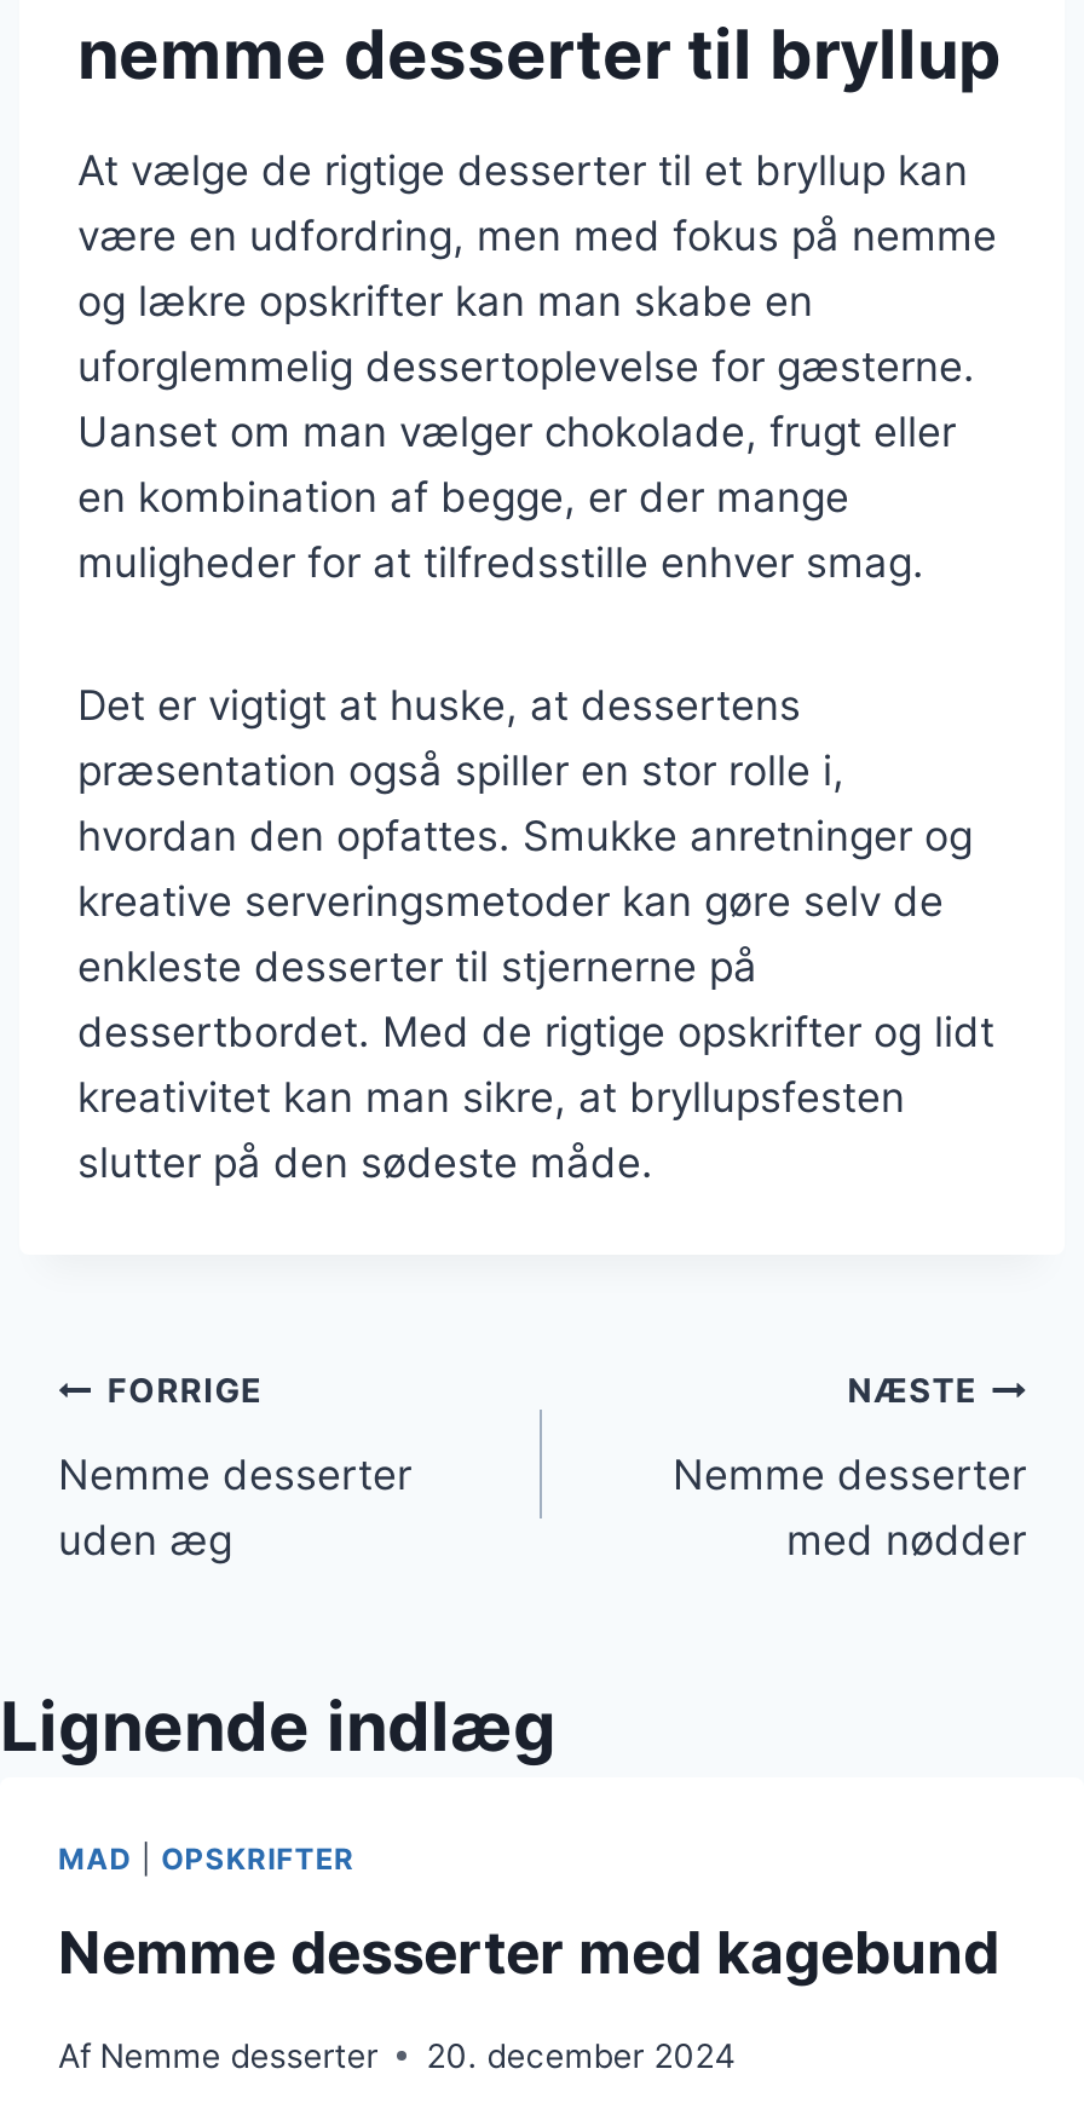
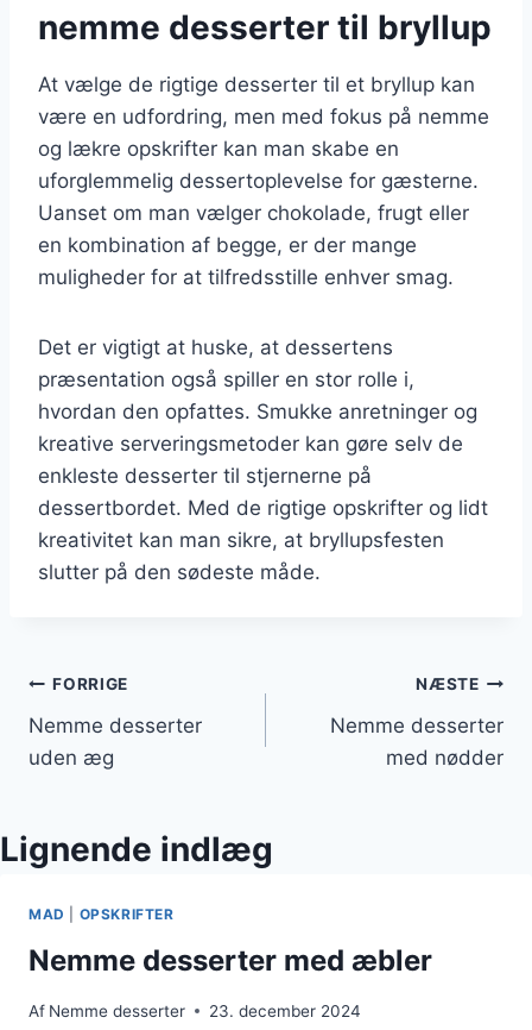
[58,1918,999,1988] Nemme desserter med kagebund -> [28,943,432,978] Nemme desserter med æbler
[58,2035,736,2074] Af Nemme desserter 20. december 2024 -> [28,1001,361,1020] Af Nemme desserter 23. december 2024

